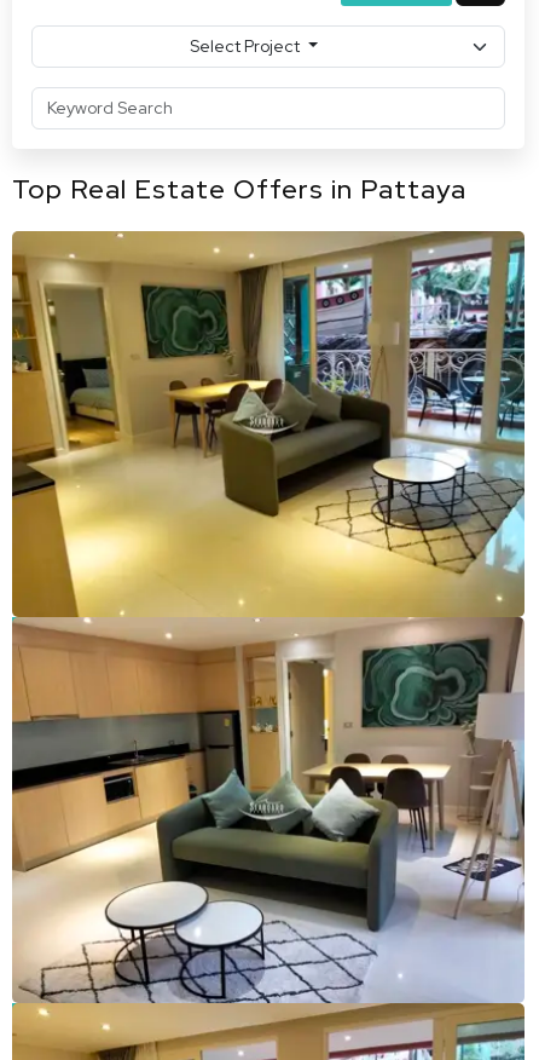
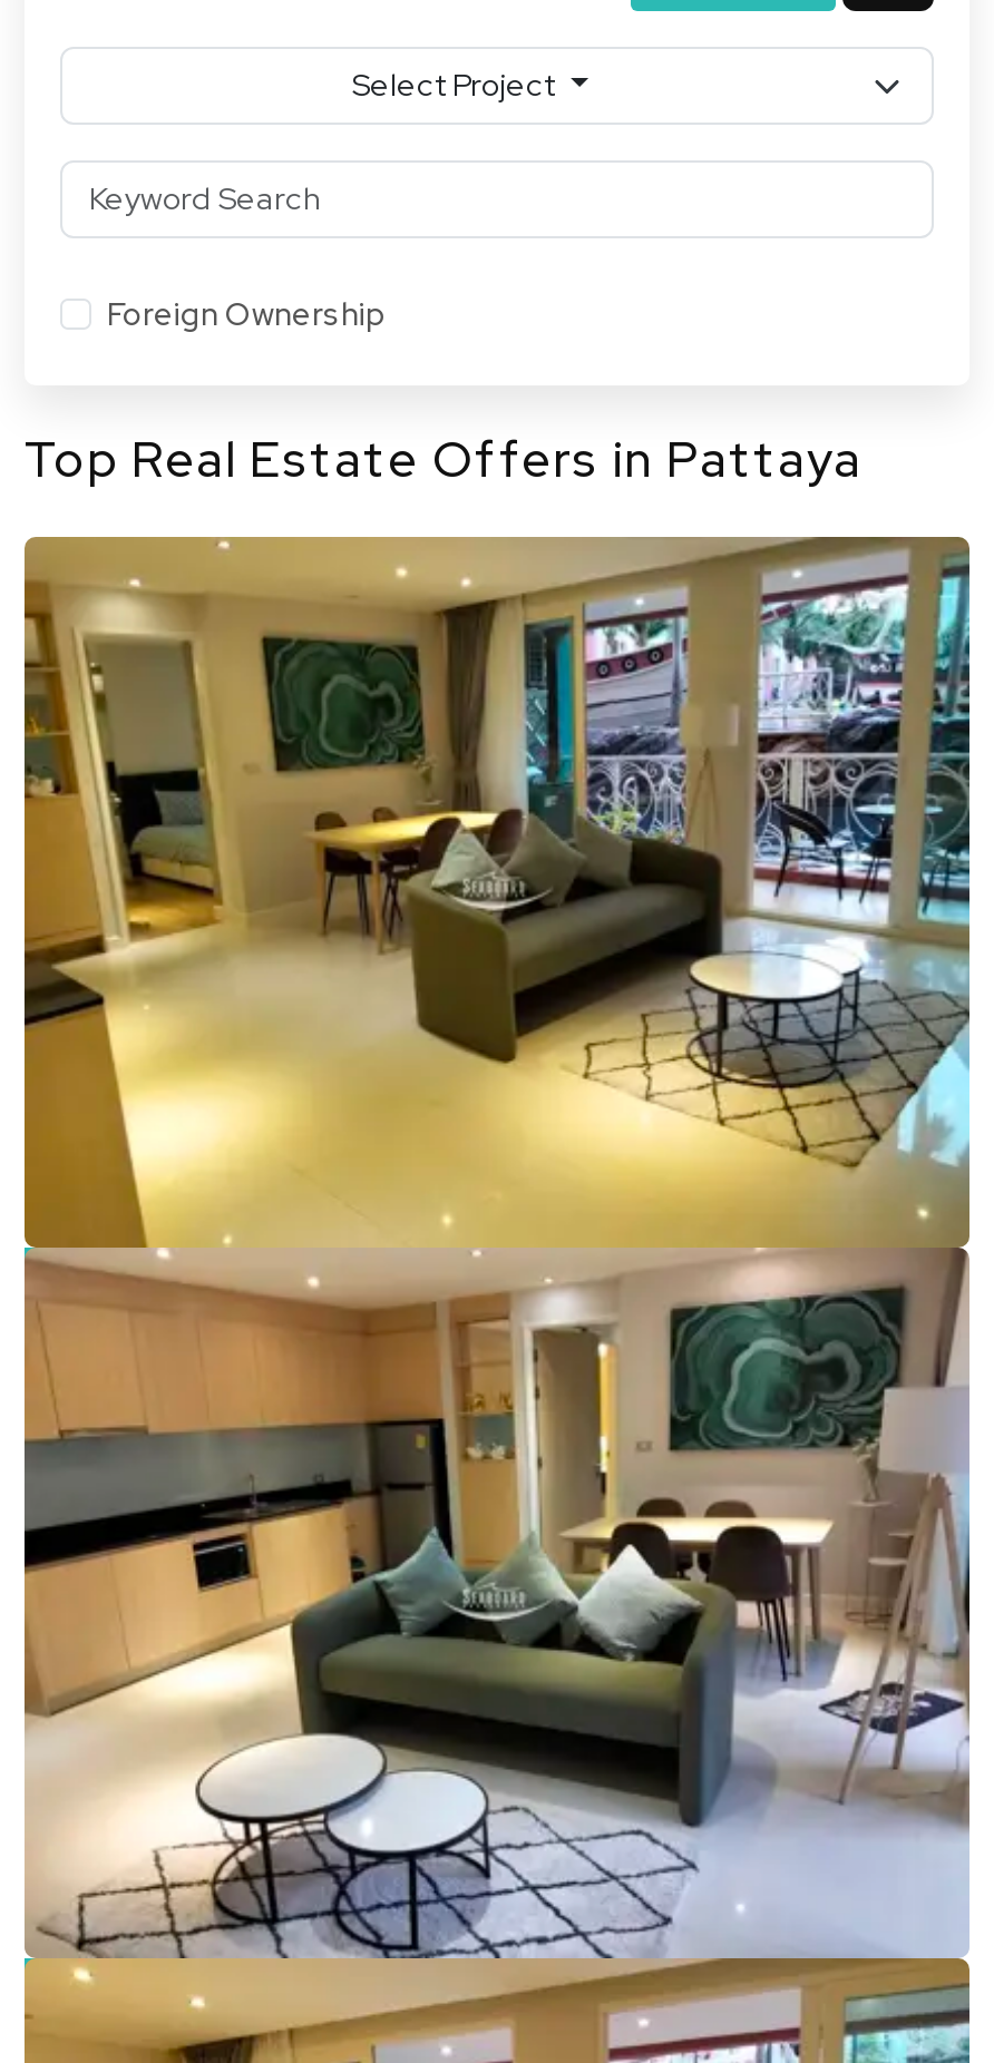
none -> [107,293,386,334] Foreign Ownership

